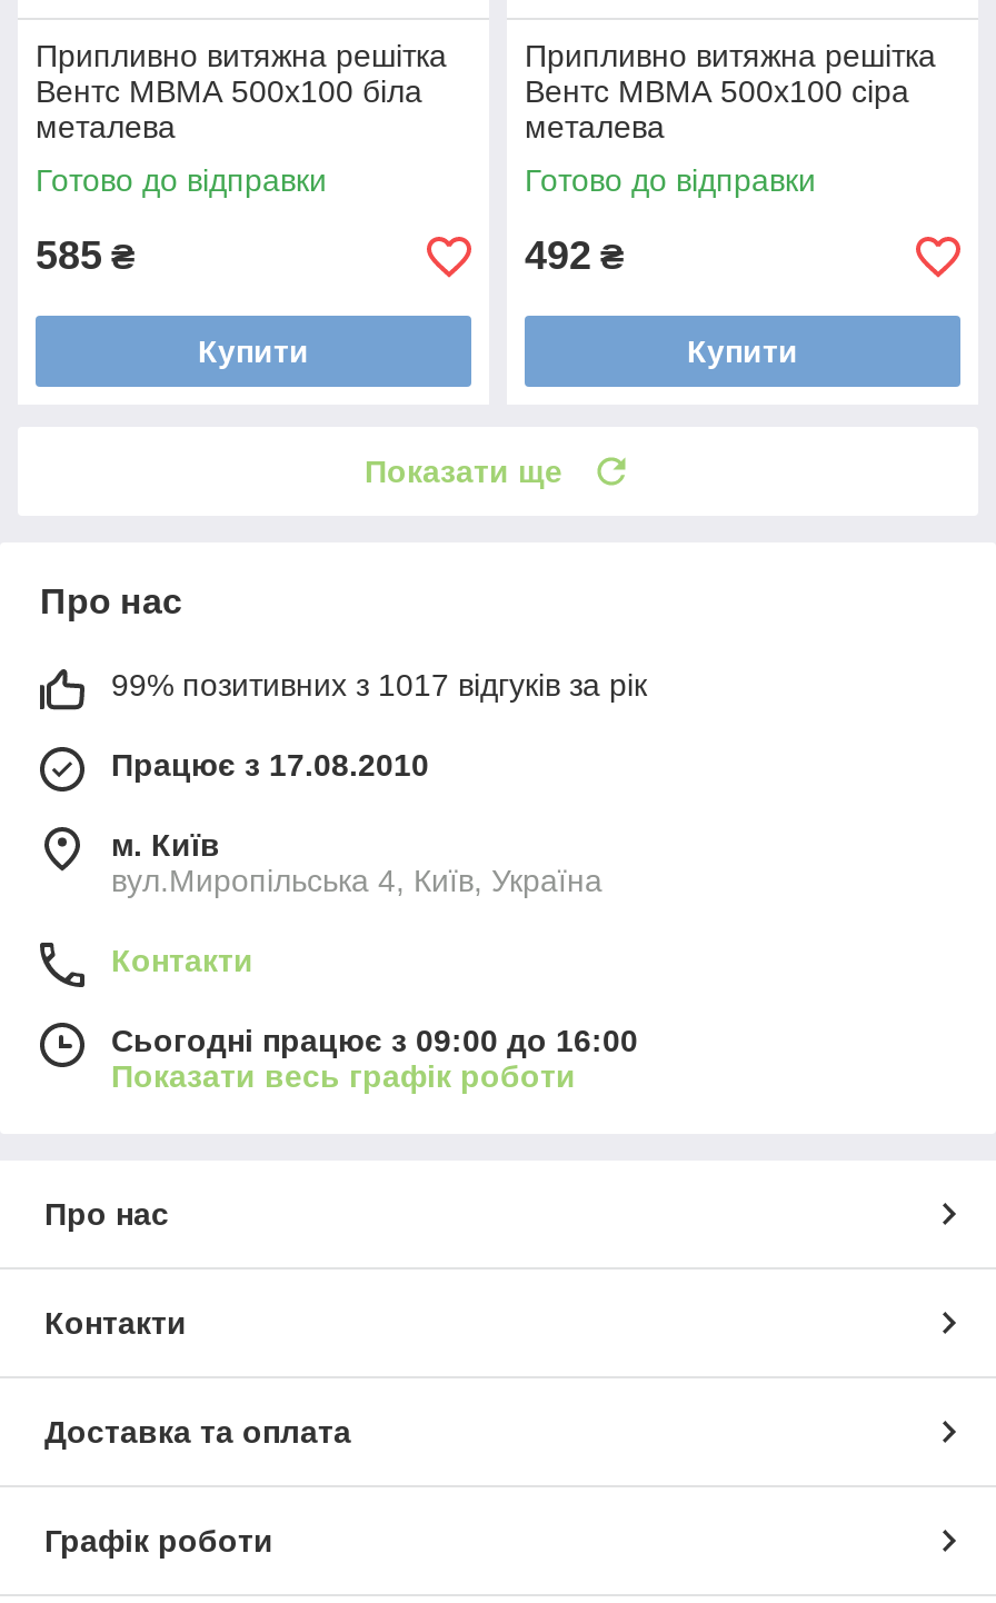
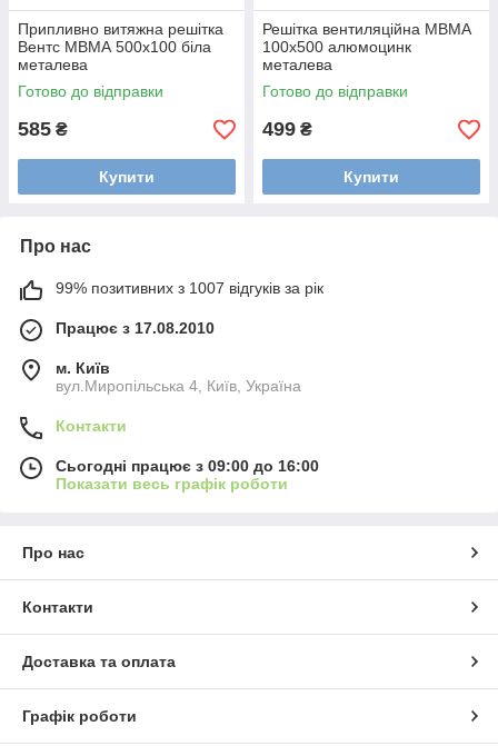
[525,38,936,109] Припливно витяжна решітка | Вентс МВМА 500х100 сіра -> [262,20,471,56] Решітка вентиляційна МВМА | 100х500 алюмоцинк
[525,234,625,278] 492 ₴ -> [262,118,312,140] 499 ₴
[365,454,562,490] Показати ще -> none
[111,667,647,703] 99% позитивних з 1017 відгуків за рік -> [56,279,323,297] 99% позитивних з 1007 відгуків за рік

